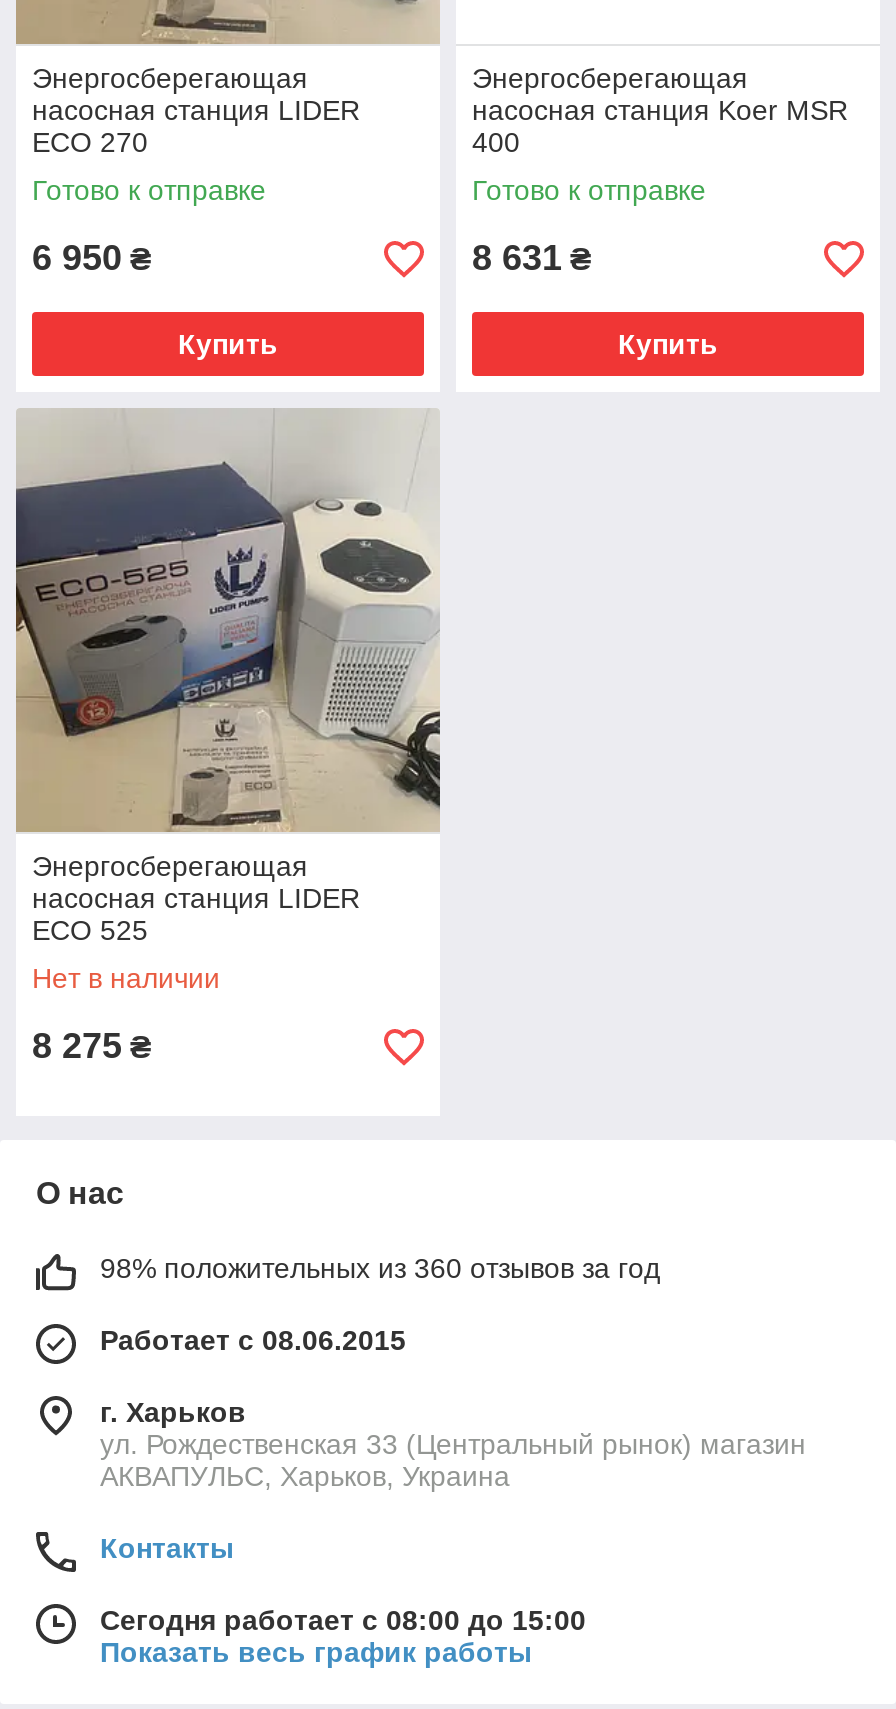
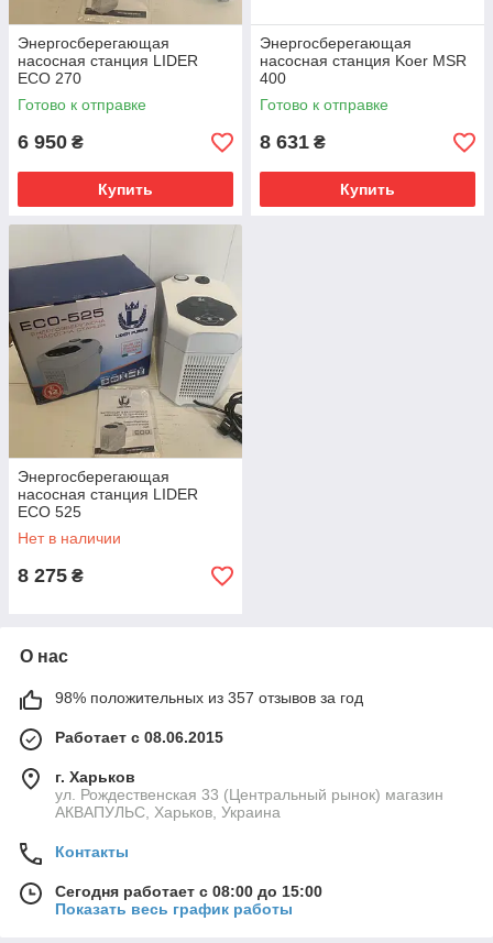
[100,1252,660,1284] 98% положительных из 360 отзывов за год -> [55,689,363,706] 98% положительных из 357 отзывов за год

